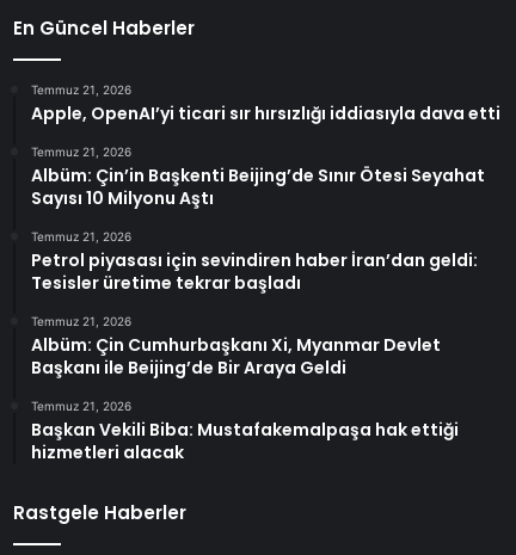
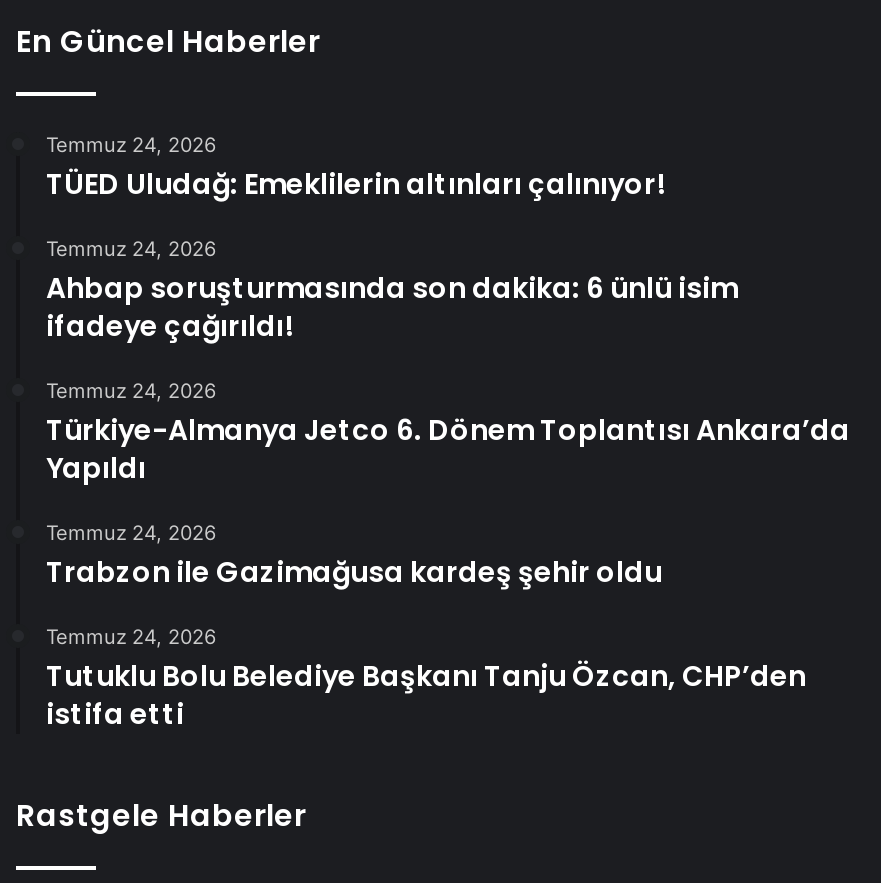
[31,82,500,125] Temmuz 21, 2026 | Apple, OpenAI’yi ticari sır hırsızlığı iddiasıyla dava etti -> [46,132,664,204] Temmuz 24, 2026 | TÜED Uludağ: Emeklilerin altınları çalınıyor!
[31,145,485,210] Temmuz 21, 2026 | Albüm: Çin’in Başkenti Beijing’de Sınır Ötesi Seyahat | Sayısı 10 Milyonu Aştı -> [46,236,738,346] Temmuz 24, 2026 | Ahbap soruşturmasında son dakika: 6 ünlü isim | ifadeye çağırıldı!
[31,229,478,295] Temmuz 21, 2026 | Petrol piyasası için sevindiren haber İran’dan geldi: | Tesisler üretime tekrar başladı -> [46,378,850,488] Temmuz 24, 2026 | Türkiye-Almanya Jetco 6. Dönem Toplantısı Ankara’da | Yapıldı
[31,314,441,380] Temmuz 21, 2026 | Albüm: Çin Cumhurbaşkanı Xi, Myanmar Devlet | Başkanı ile Beijing’de Bir Araya Geldi -> [46,520,662,592] Temmuz 24, 2026 | Trabzon ile Gazimağusa kardeş şehir oldu
[31,399,459,464] Temmuz 21, 2026 | Başkan Vekili Biba: Mustafakemalpaşa hak ettiği | hizmetleri alacak -> [46,624,806,734] Temmuz 24, 2026 | Tutuklu Bolu Belediye Başkanı Tanju Özcan, CHP’den | istifa etti

